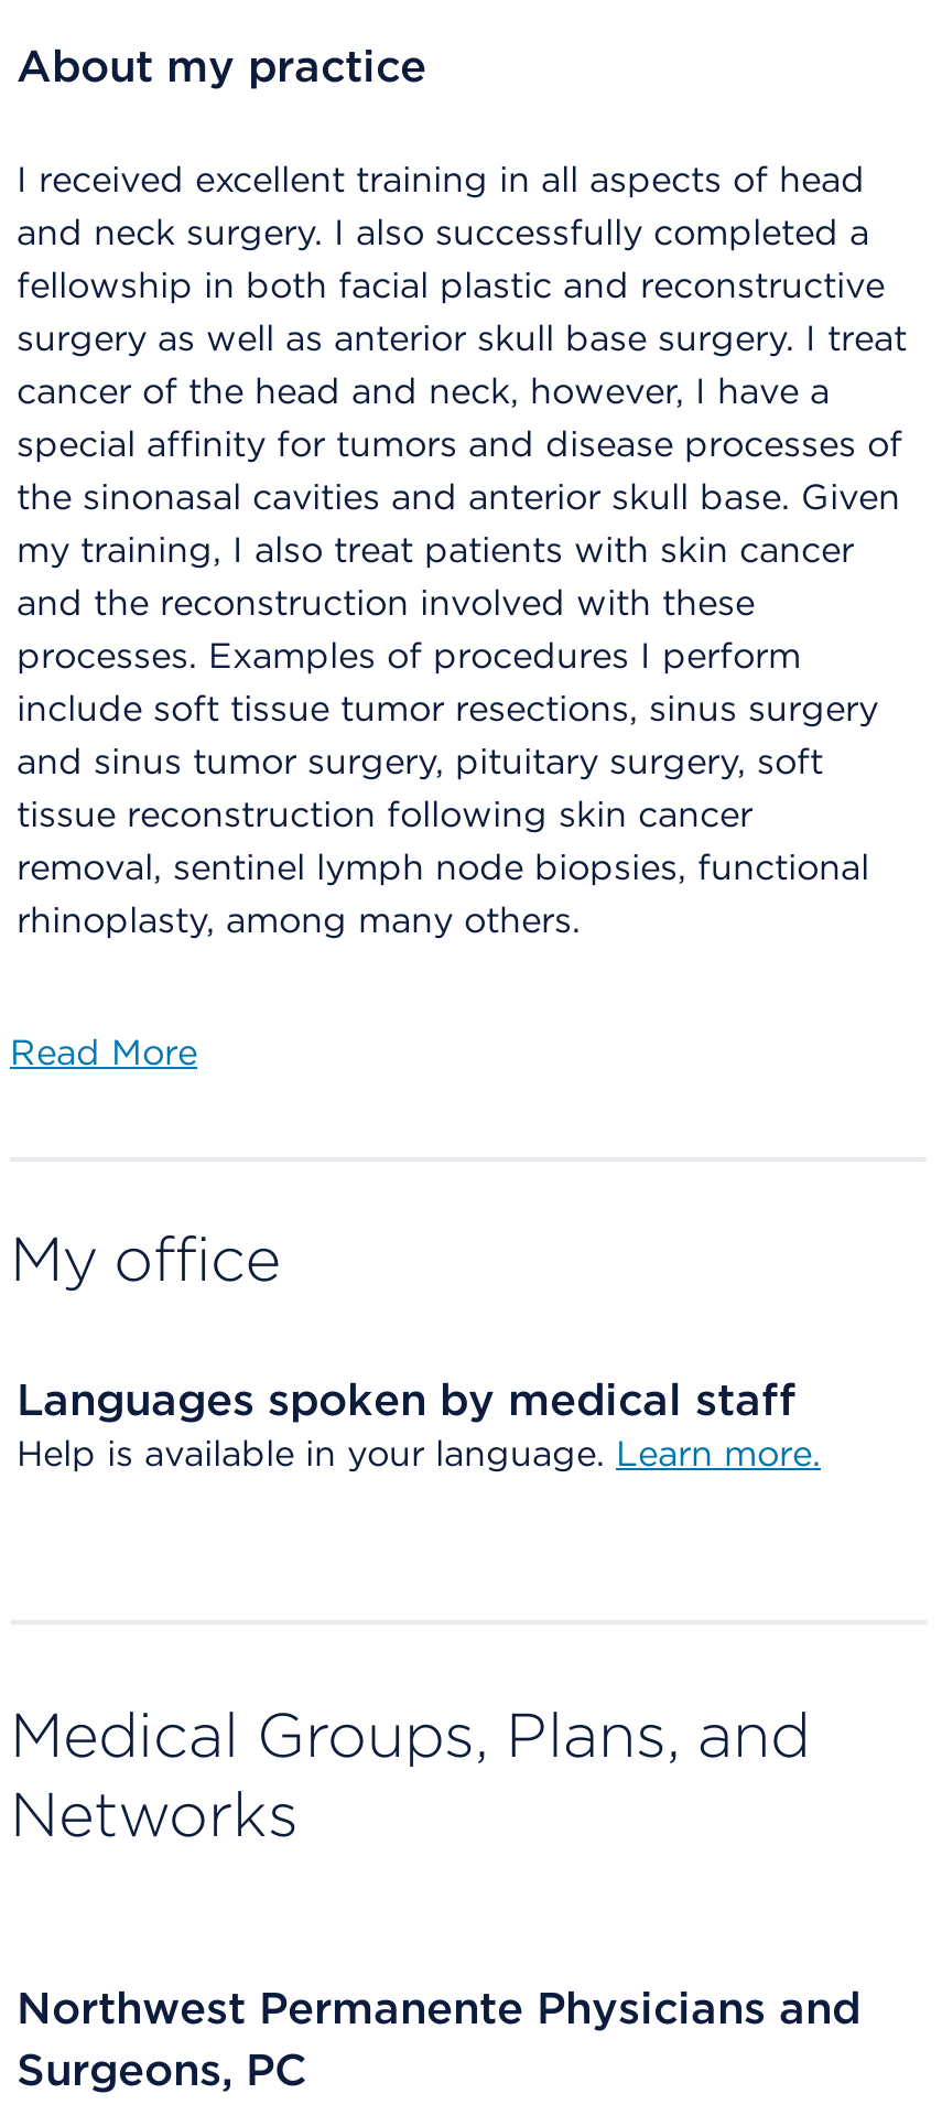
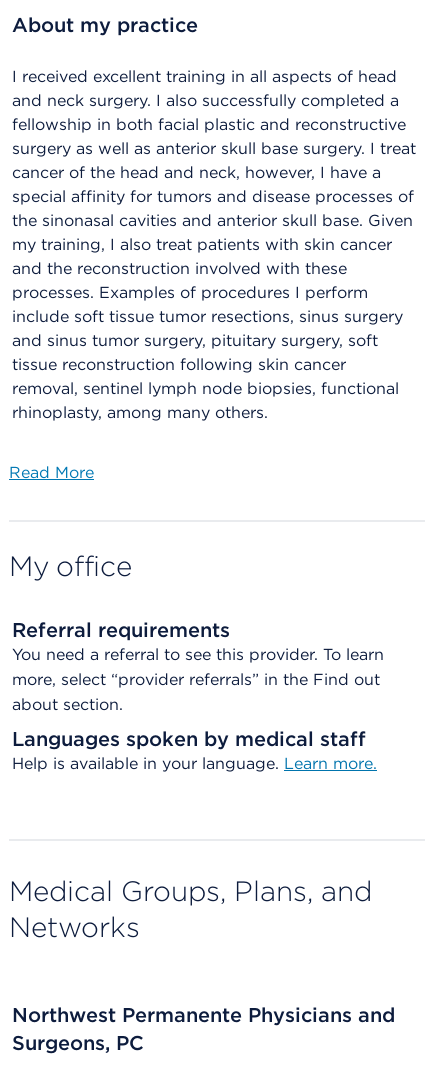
none -> [12,618,384,714] Referral requirements | You need a referral to see this provider. To learn | more, select “provider referrals” in the Find out | about section.

